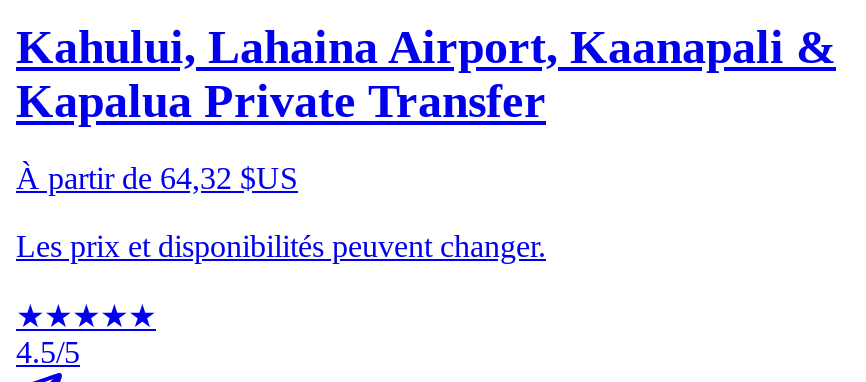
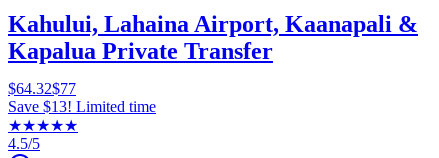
[16,162,546,264] À partir de 64,32 $US | Les prix et disponibilités peuvent changer. -> [8,80,156,115] $64.32$77 | Save $13! Limited time

